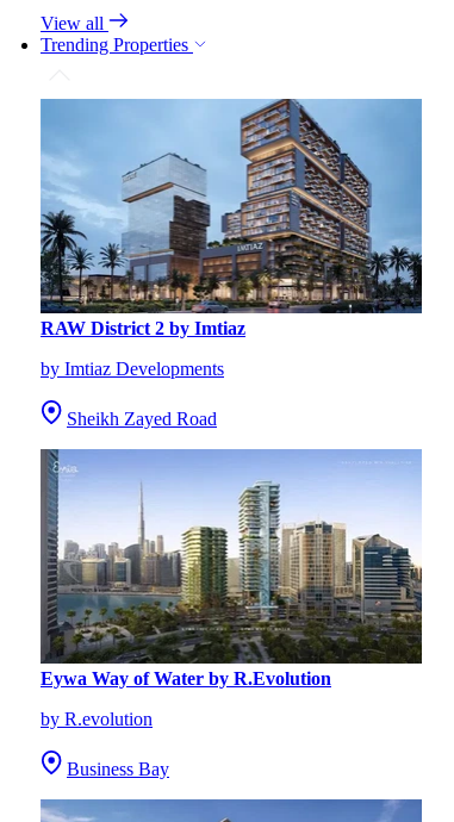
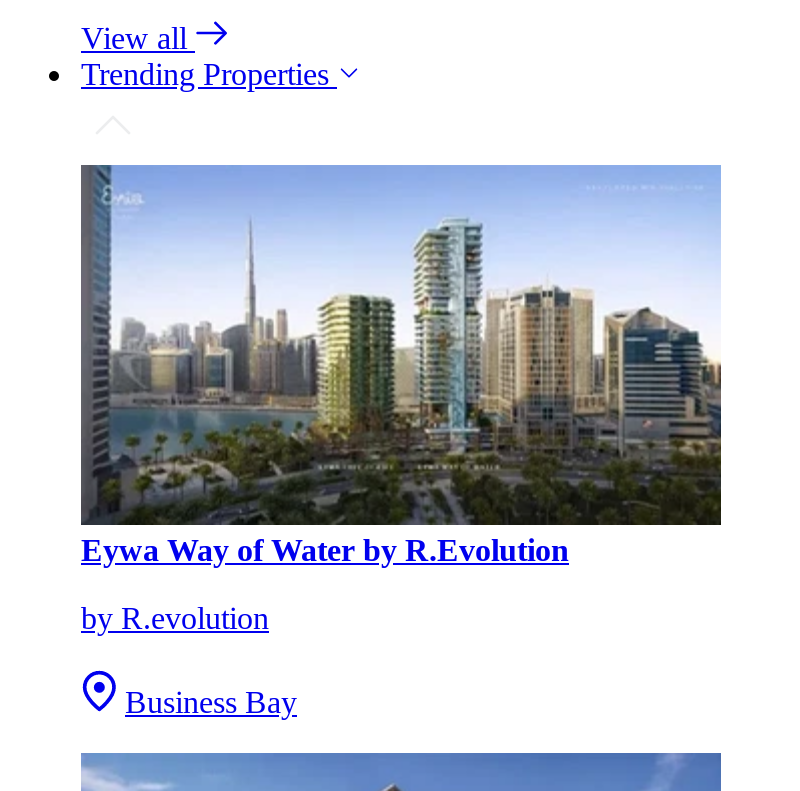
[39,98,423,429] [image] | RAW District 2 by Imtiaz | by Imtiaz Developments | Sheikh Zayed Road -> none

